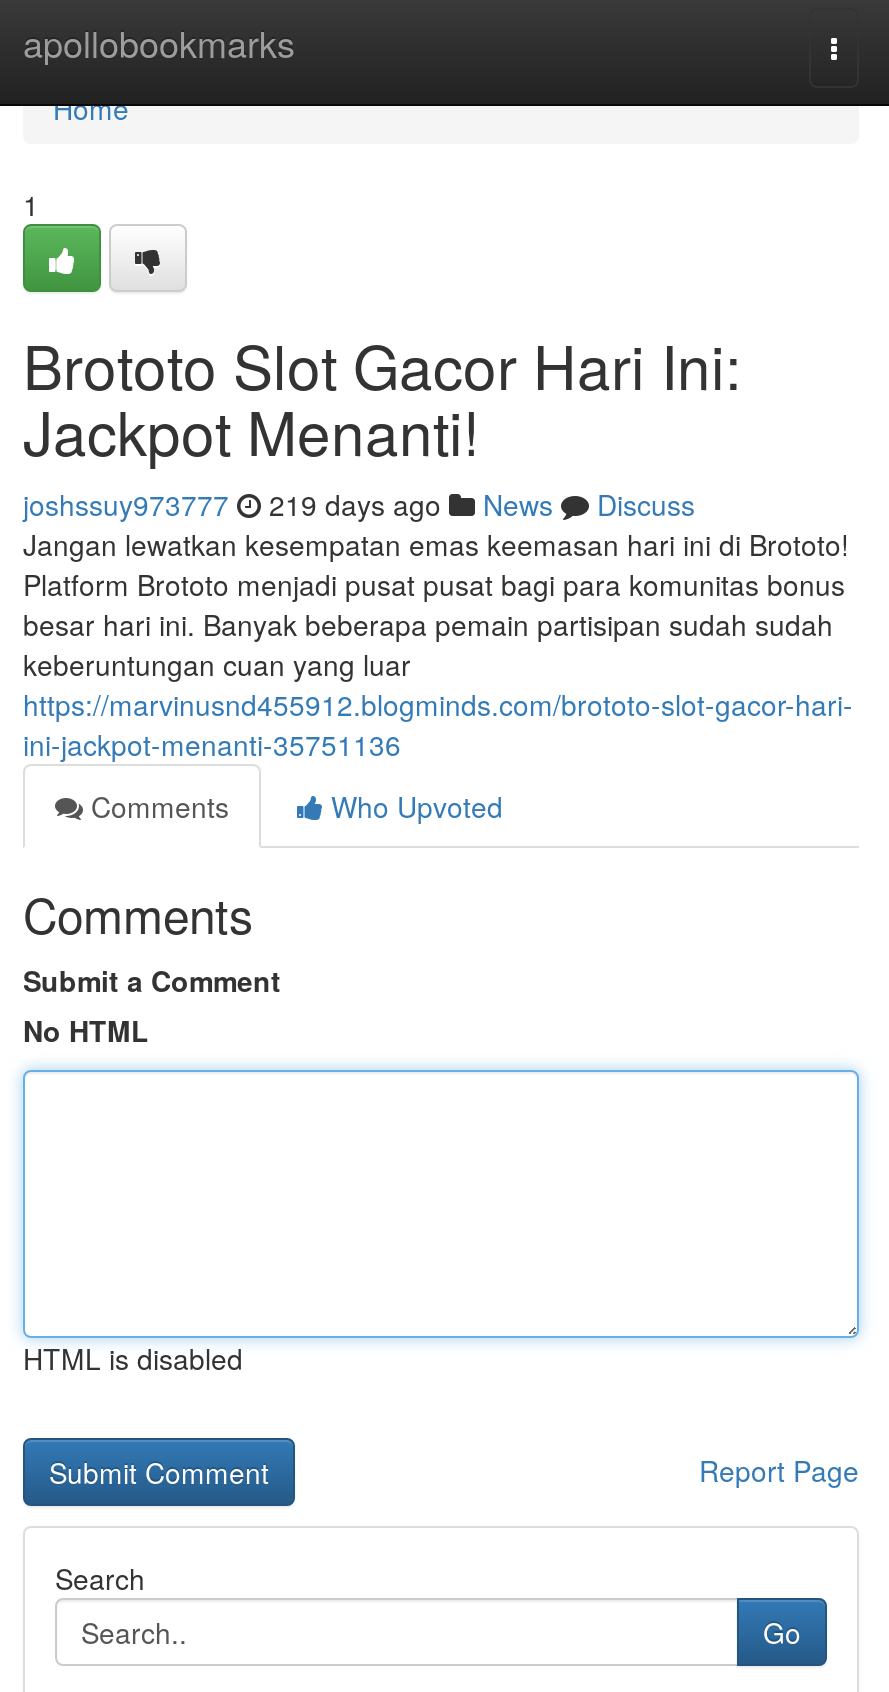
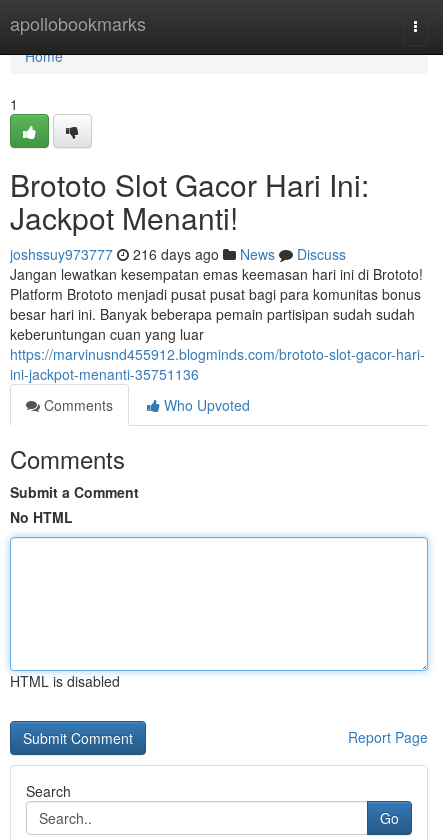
[23,484,695,524] joshssuy973777 219 days ago News Discuss -> [10,244,346,264] joshssuy973777 216 days ago News Discuss

